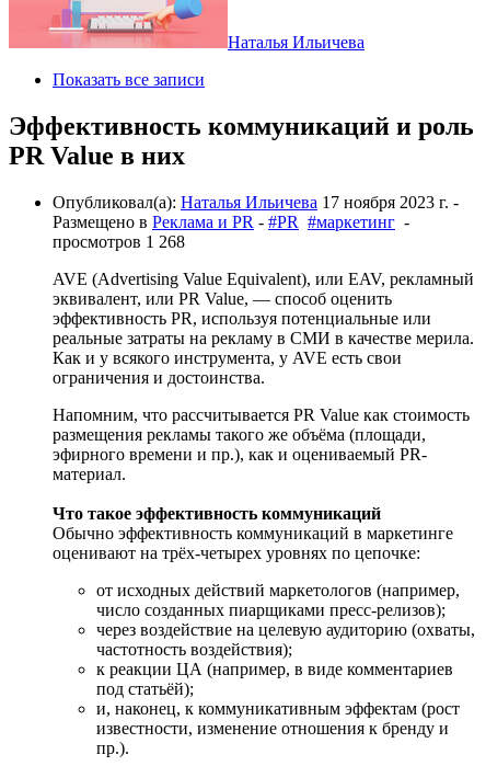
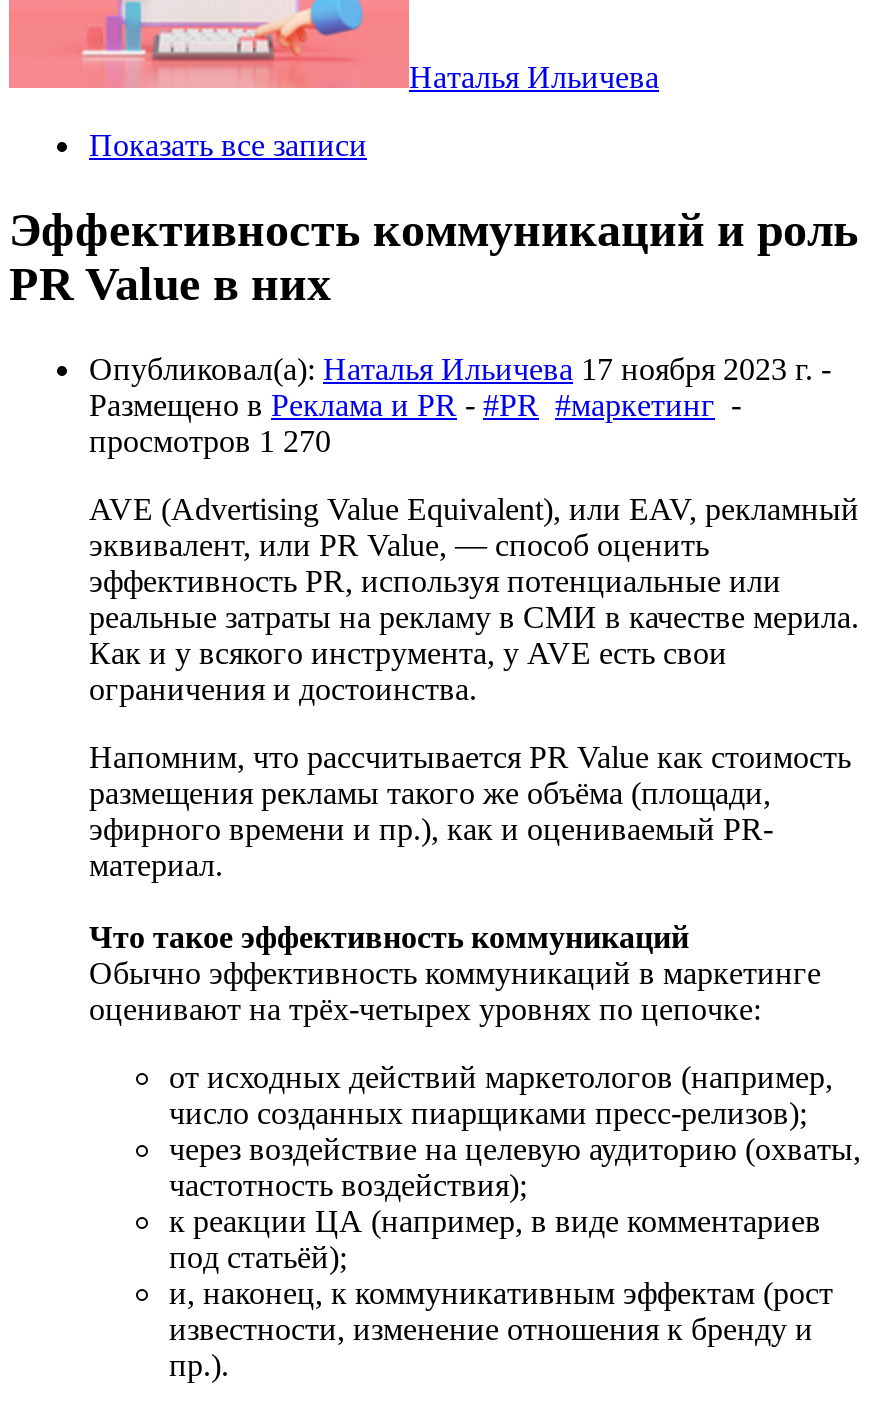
[53,232,185,251] просмотров 1 268 -> [89,424,331,458] просмотров 1 270

